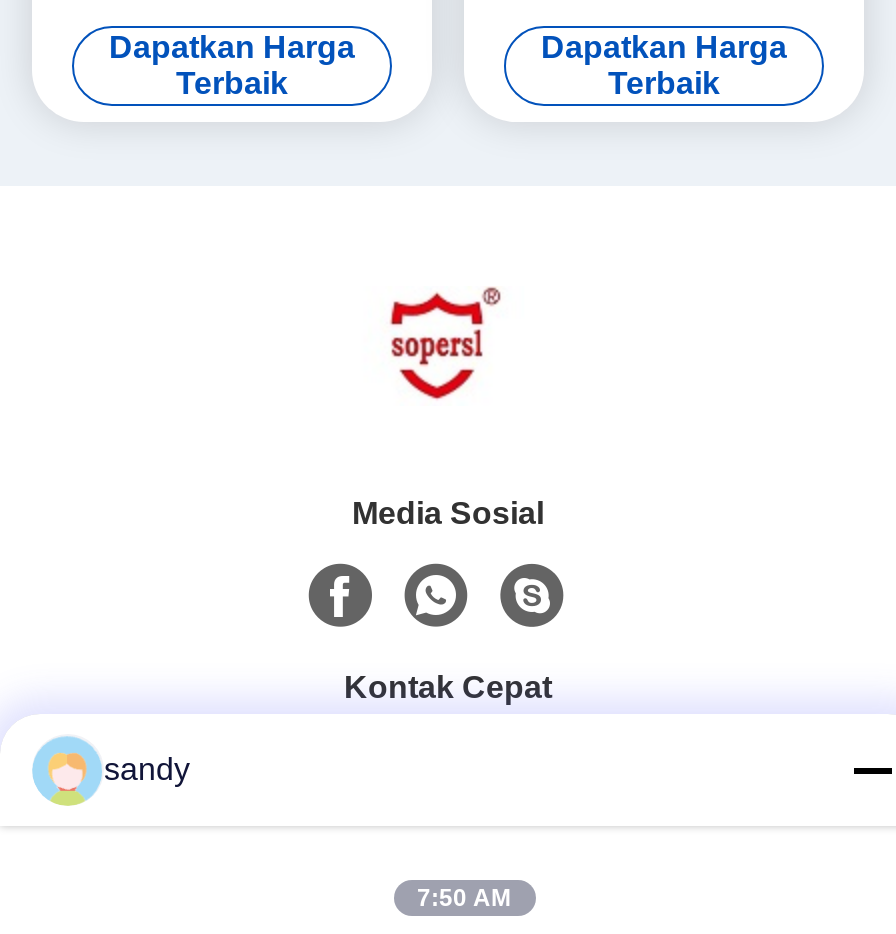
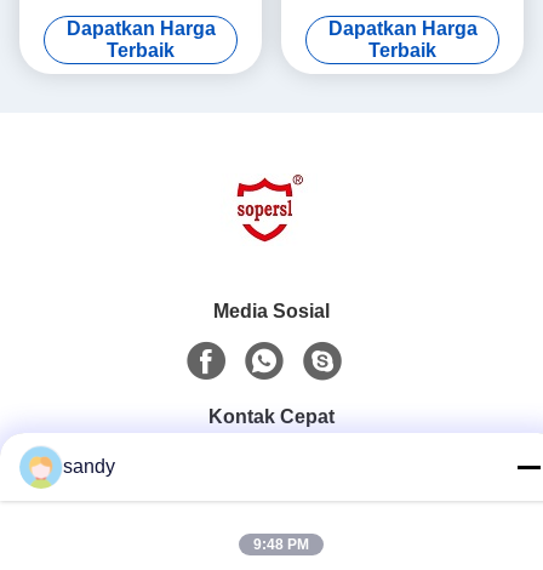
[417,884,511,912] 7:50 AM -> [253,536,309,553] 9:48 PM

